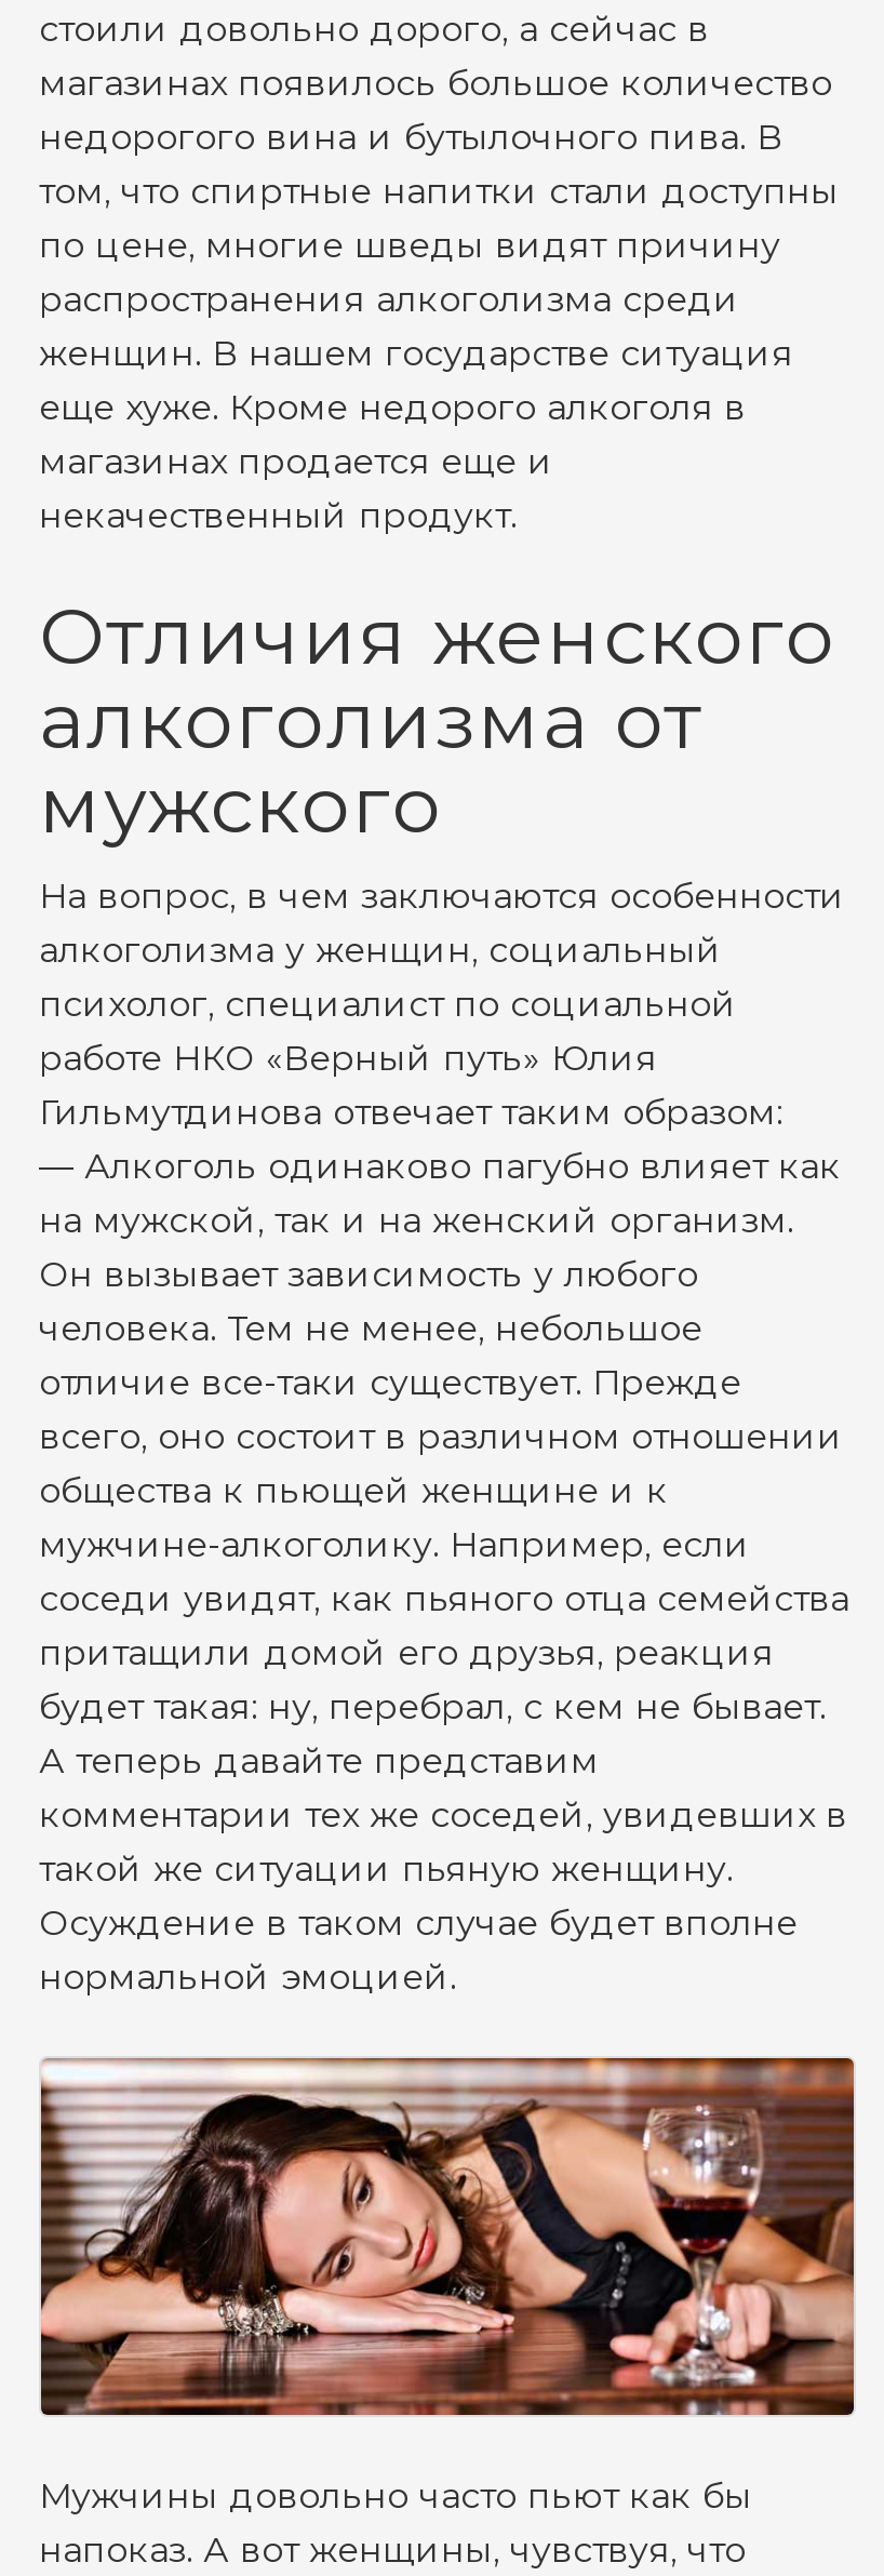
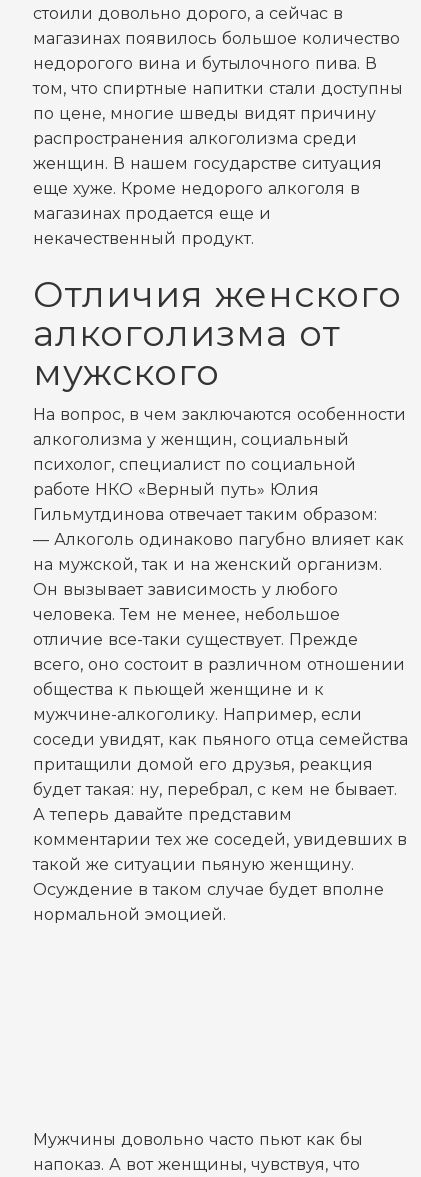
[39,2056,856,2419] [image] -> none

